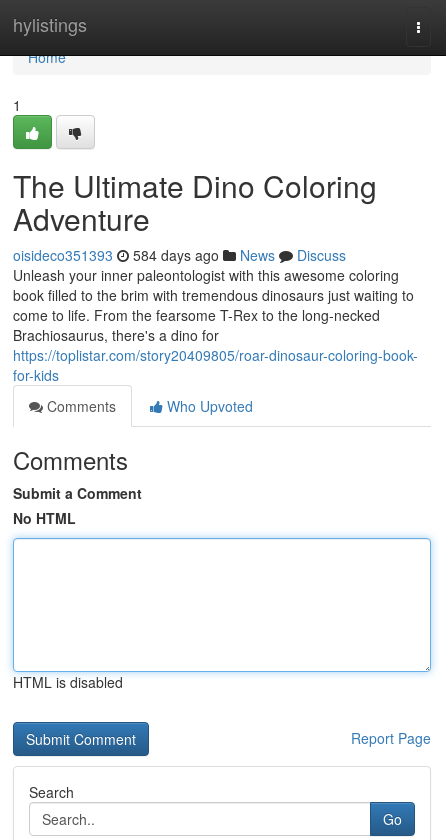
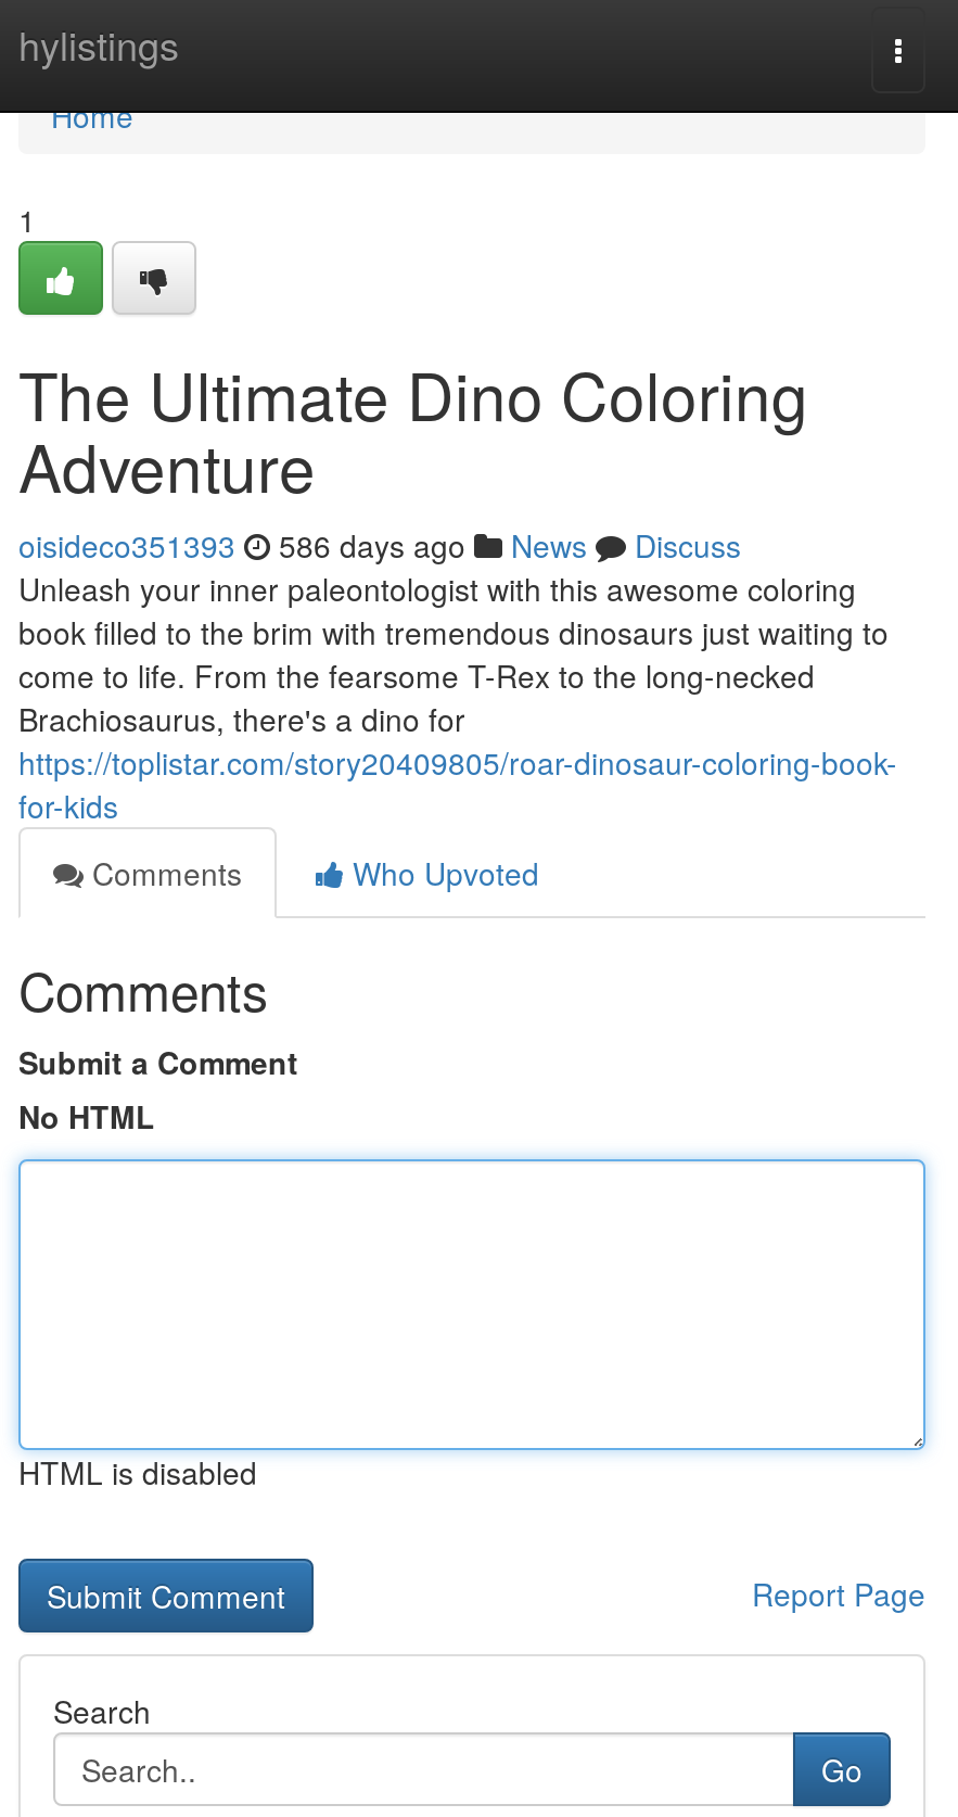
[13,245,346,265] oisideco351393 584 days ago News Discuss -> [18,523,741,567] oisideco351393 586 days ago News Discuss

